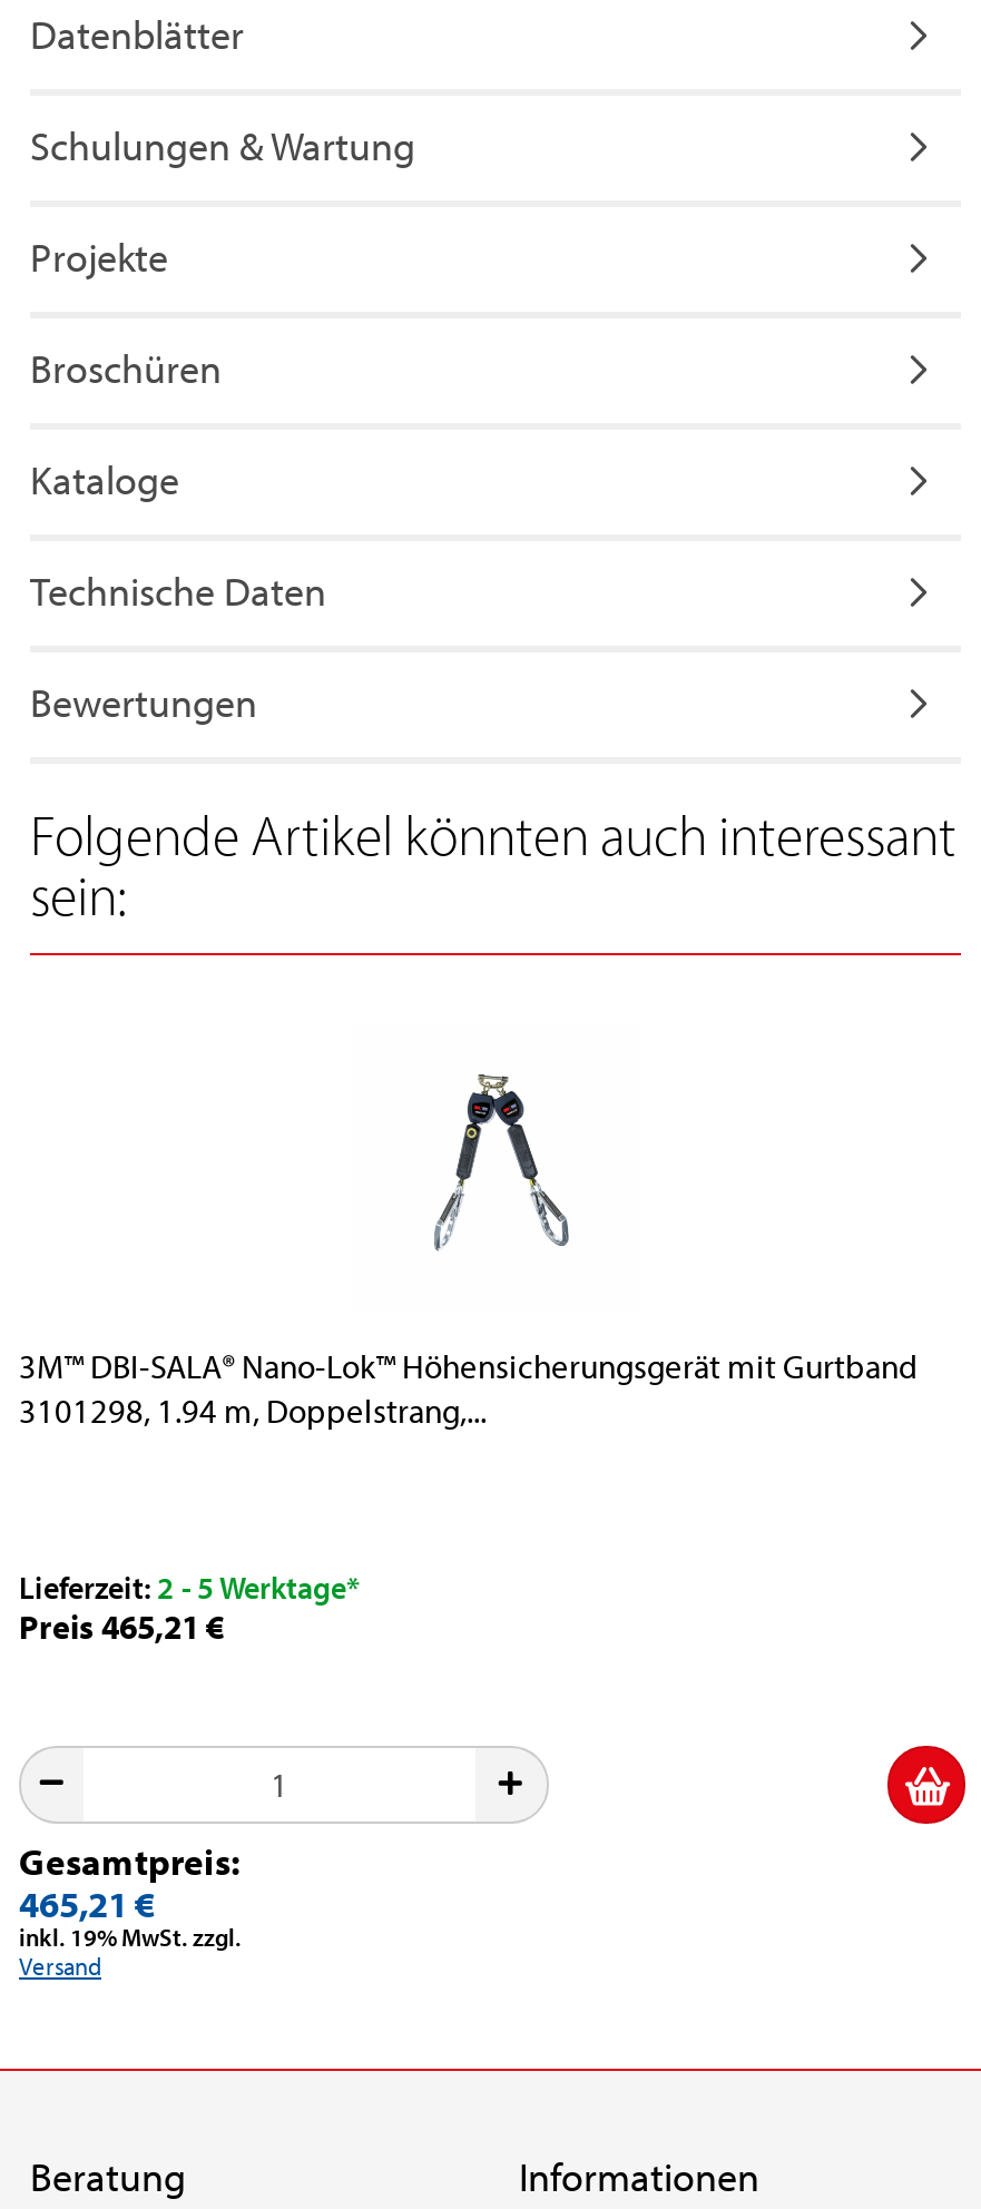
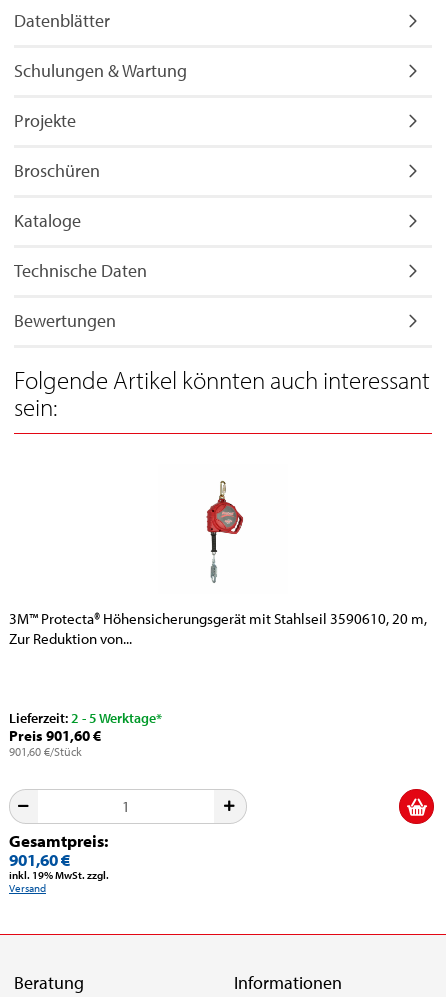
[19,1060,916,1433] [image] | 3M™ DBI-SALA® Nano-Lok™ Höhensicherungsgerät mit Gurtband | 3101298, 1.94 m, Doppelstrang,... -> [9,480,427,648] [image] | 3M™ Protecta® Höhensicherungsgerät mit Stahlseil 3590610, 20 m, | Zur Reduktion von...
[19,1606,224,1649] Preis 465,21 € -> [9,726,101,759] Preis 901,60 € | 901,60 €/Stück
[19,1880,155,1927] 465,21 € -> [9,849,70,870] 901,60 €

